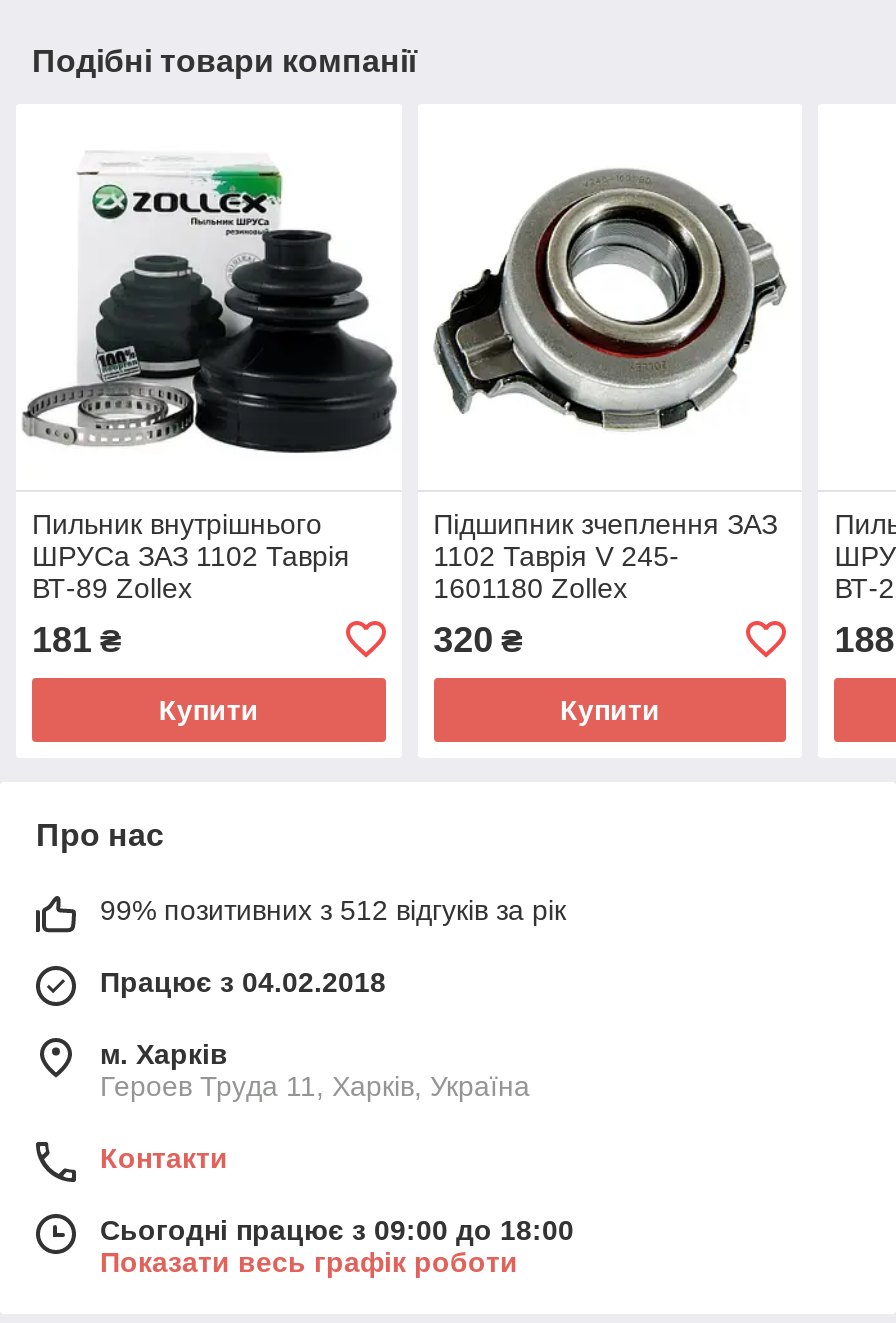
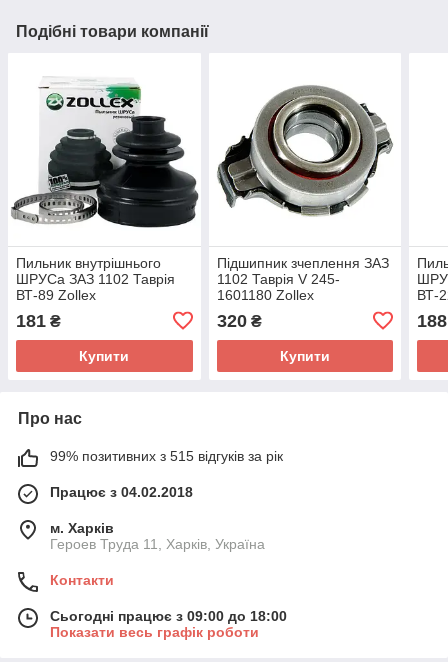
[100,894,566,926] 99% позитивних з 512 відгуків за рік -> [50,448,283,464] 99% позитивних з 515 відгуків за рік

